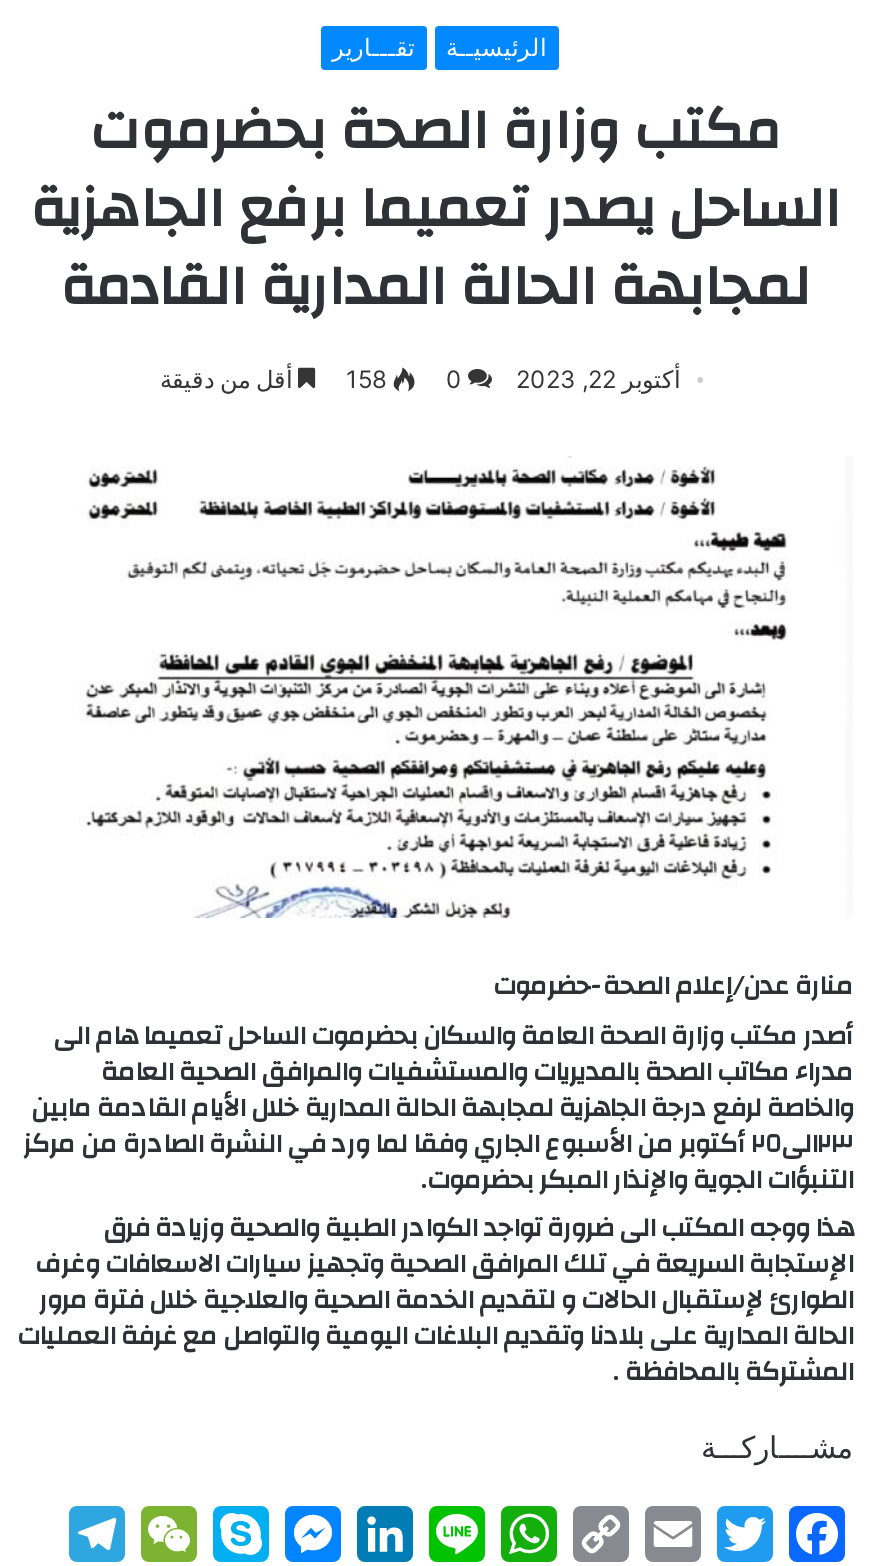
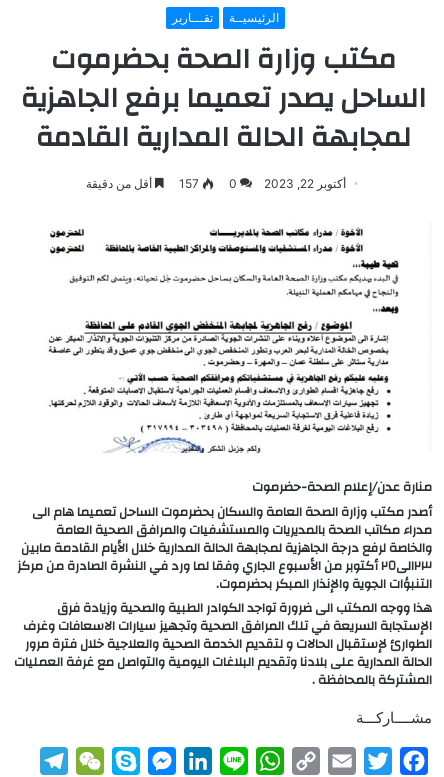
[346,364,386,394] 158 -> [178,176,198,191] 157

